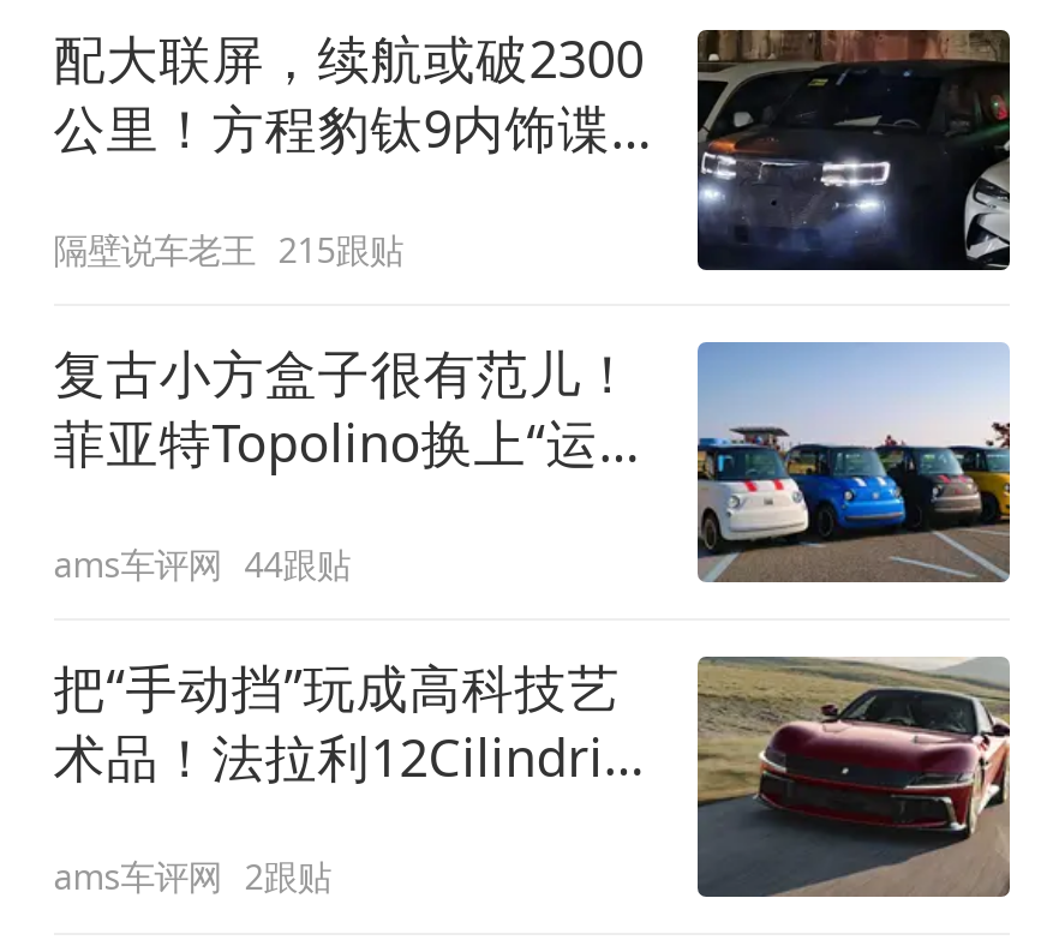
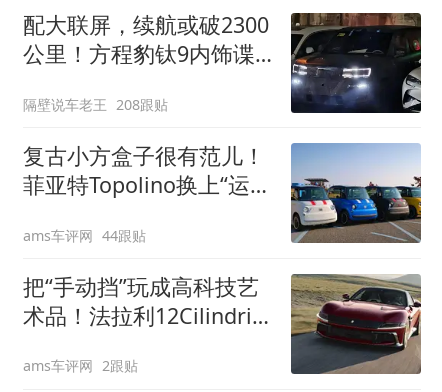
[53,227,403,272] 隔壁说车老王 215跟贴 -> [23,95,168,114] 隔壁说车老王 208跟贴

